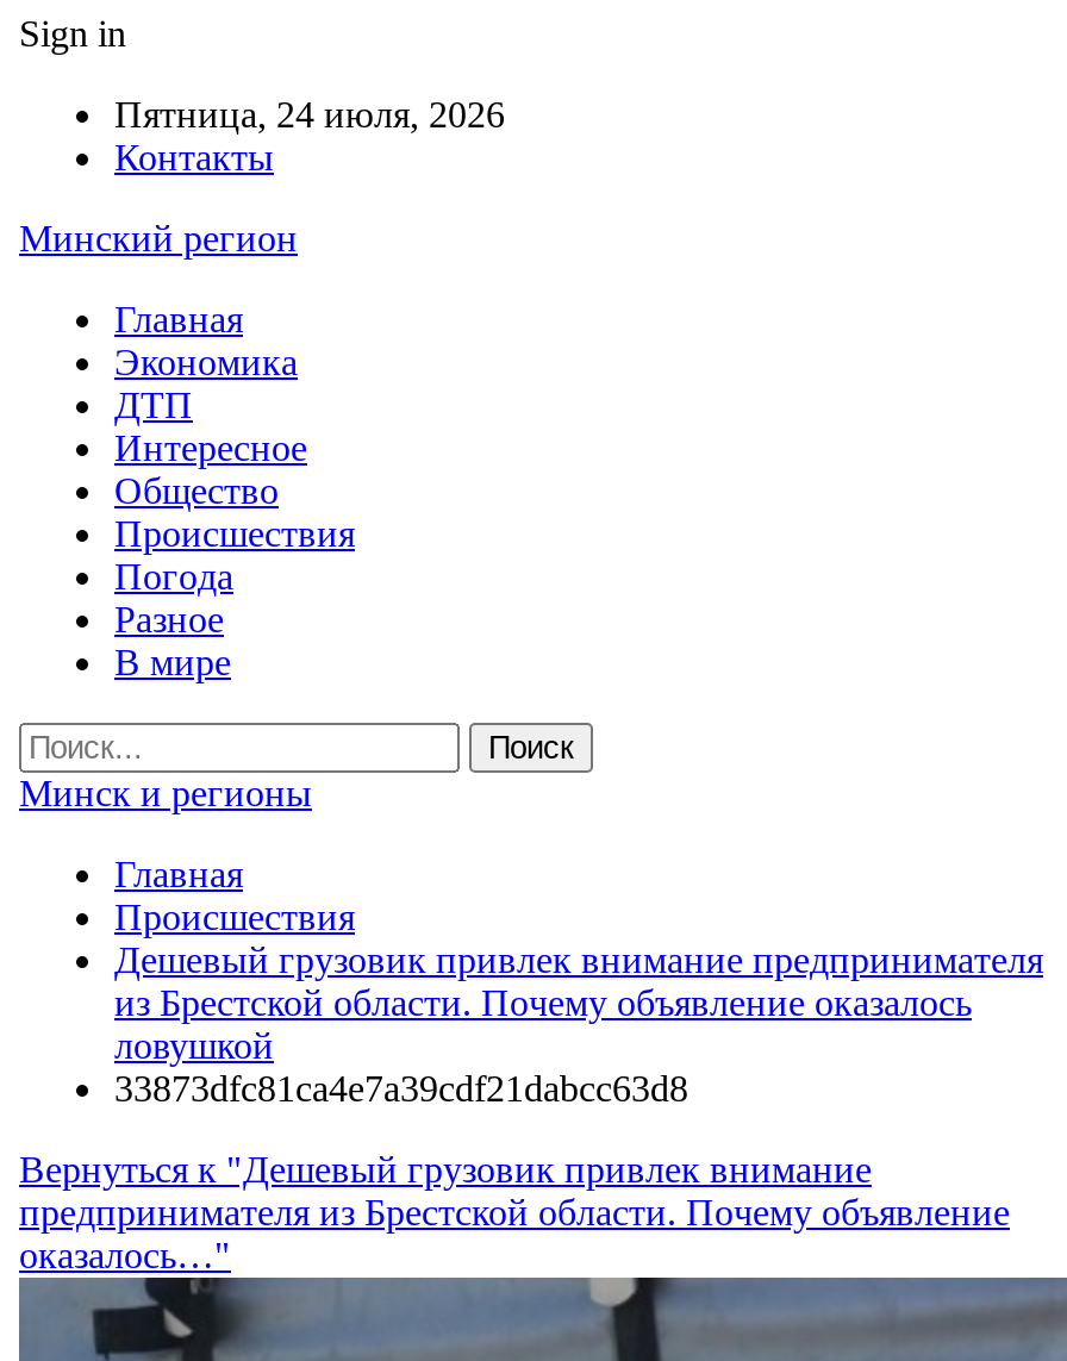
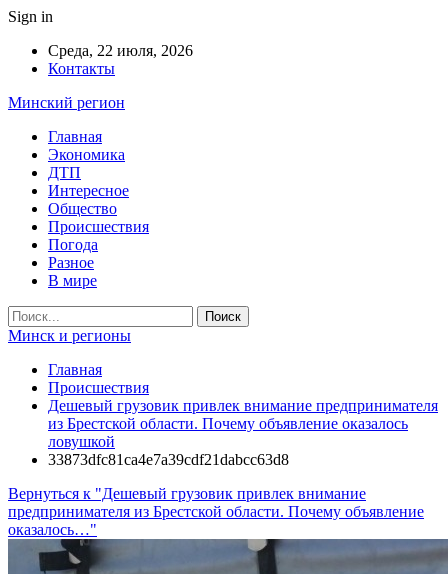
[114,94,505,135] Пятница, 24 июля, 2026 -> [48,42,193,59] Среда, 22 июля, 2026

